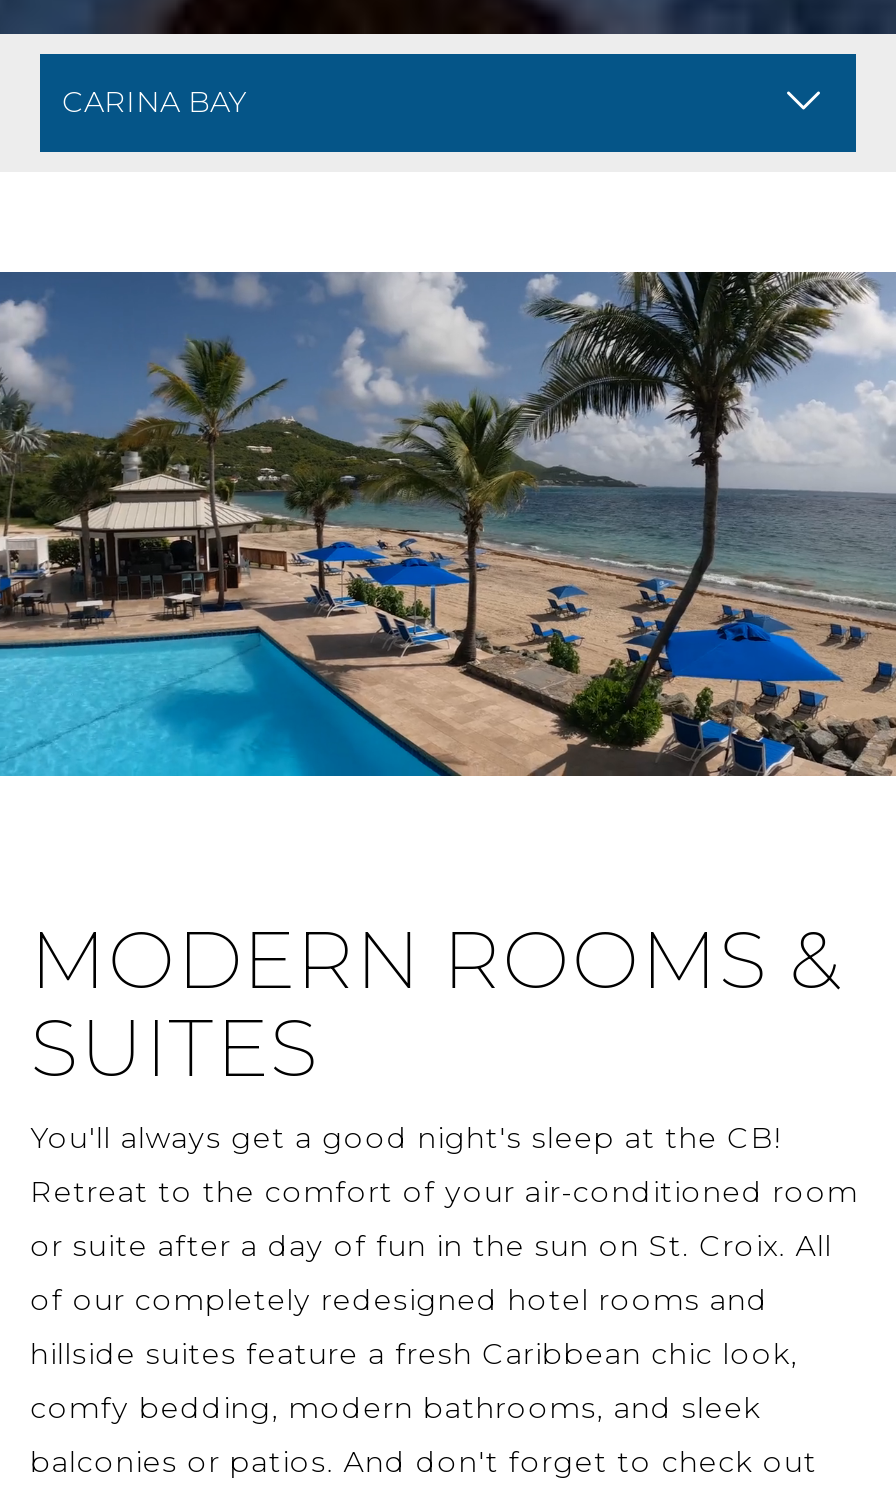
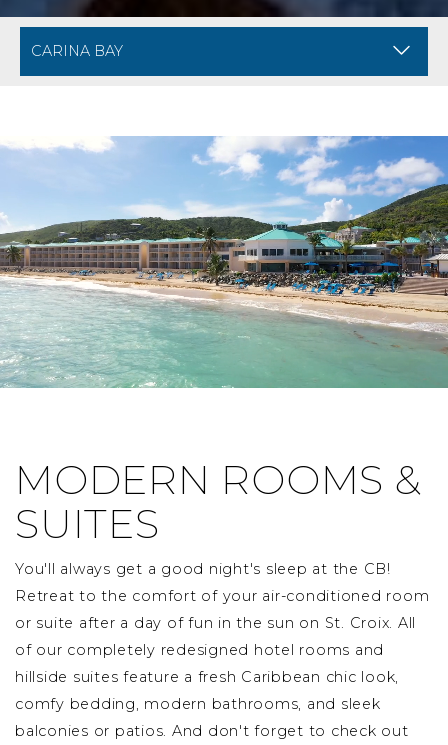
[6,270,890,778] [image] -> [3,136,445,389] [image]

